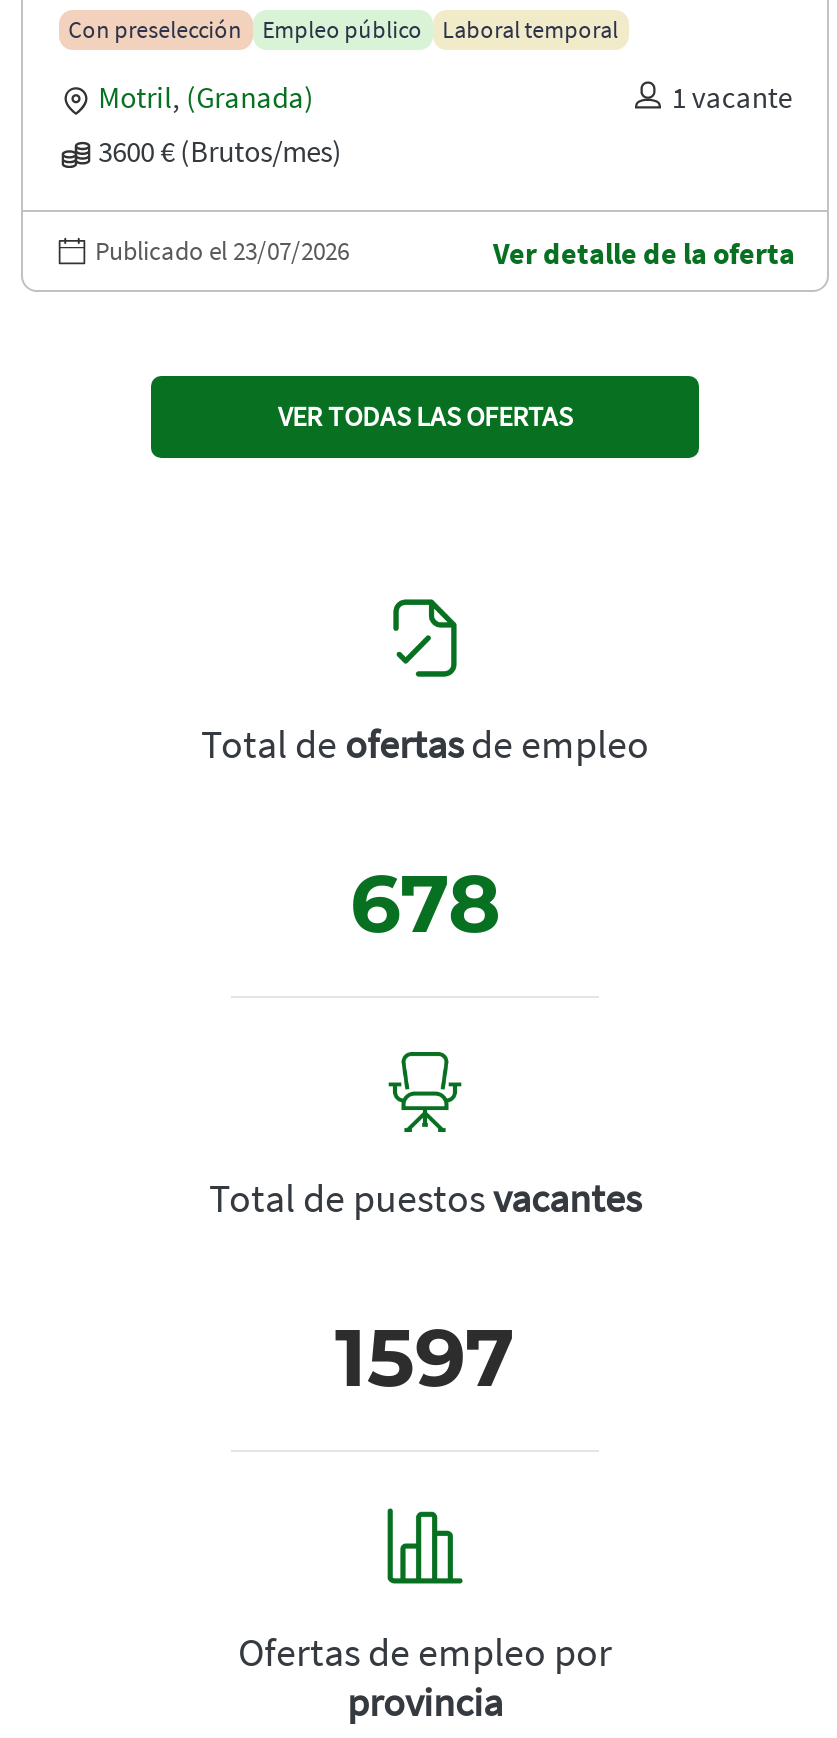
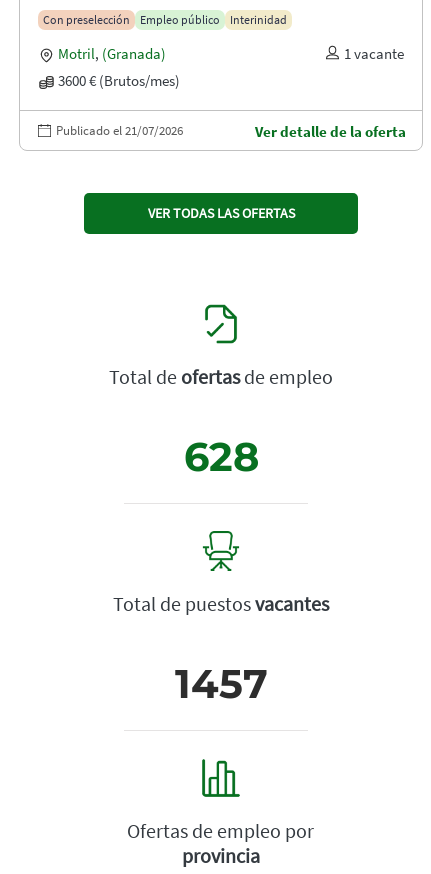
[442,15,618,45] Laboral temporal -> [230,12,287,27] Interinidad
[95,235,349,269] Publicado el 23/07/2026 -> [56,122,183,139] Publicado el 21/07/2026
[350,855,500,953] 678 -> [183,432,258,481] 628
[335,1309,515,1407] 1597 -> [174,659,267,708] 1457

